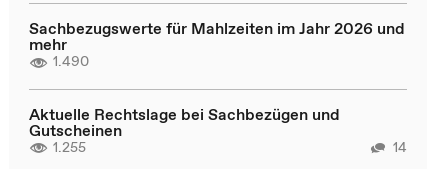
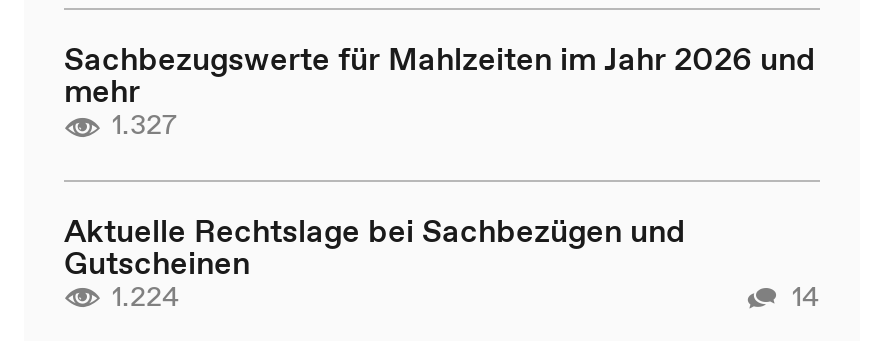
[53,51,89,71] 1.490 -> [112,104,178,144] 1.327
[53,136,86,156] 1.255 -> [112,275,180,315] 1.224

